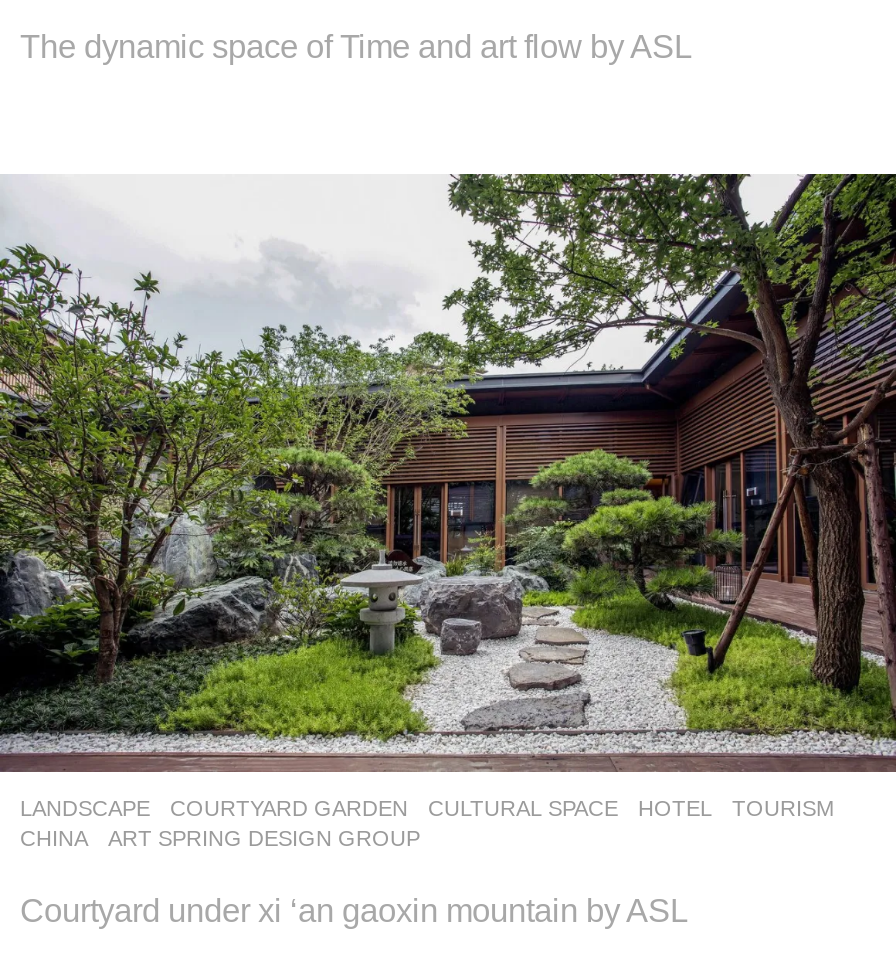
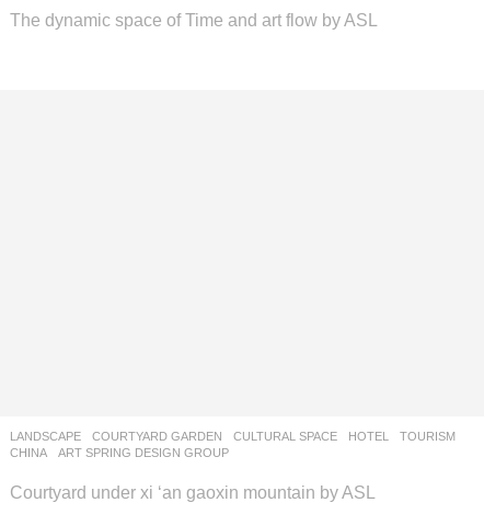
[6,171,890,773] [image] -> none

